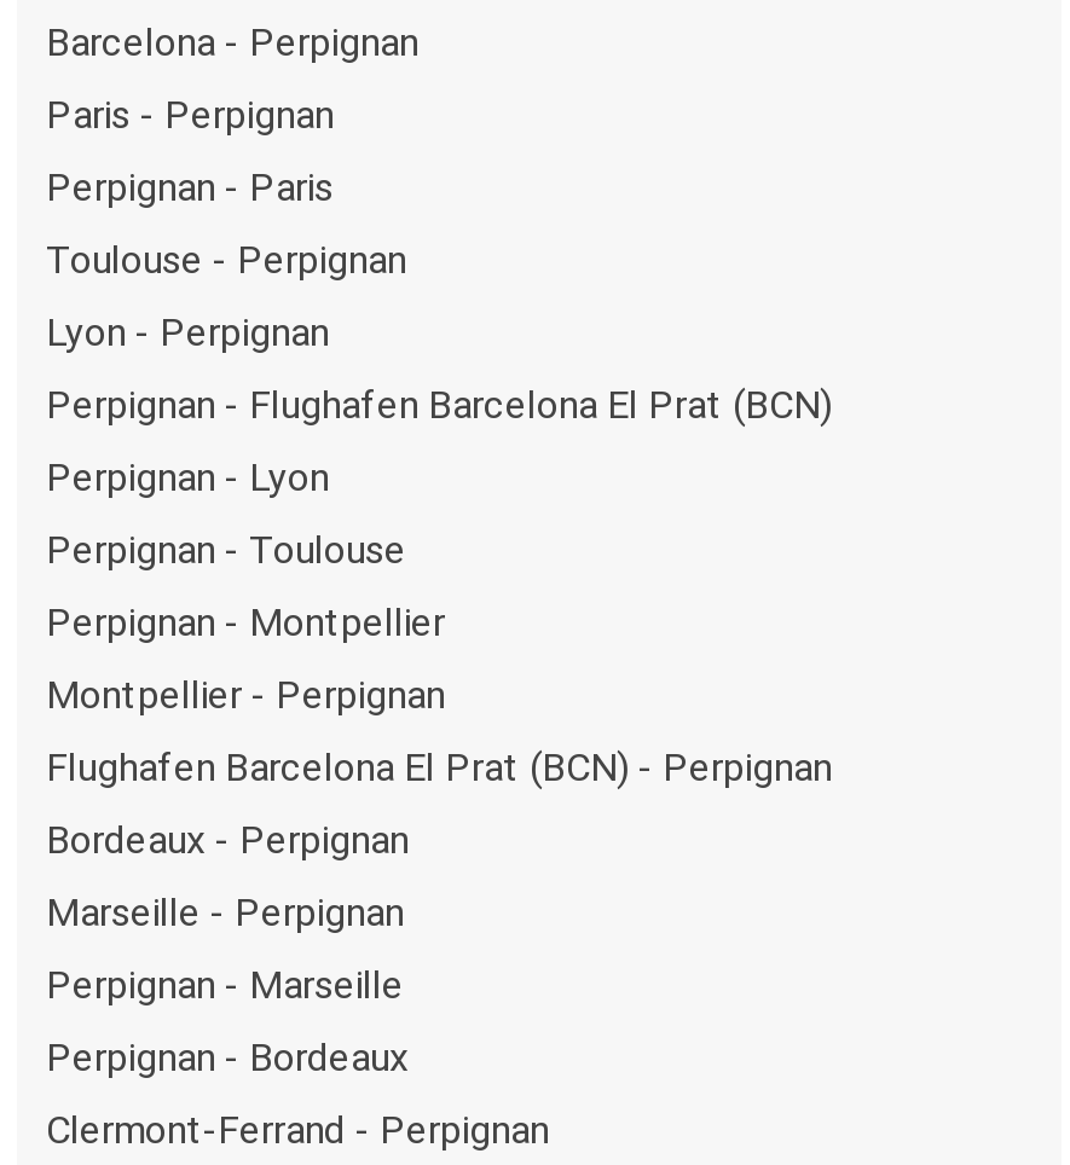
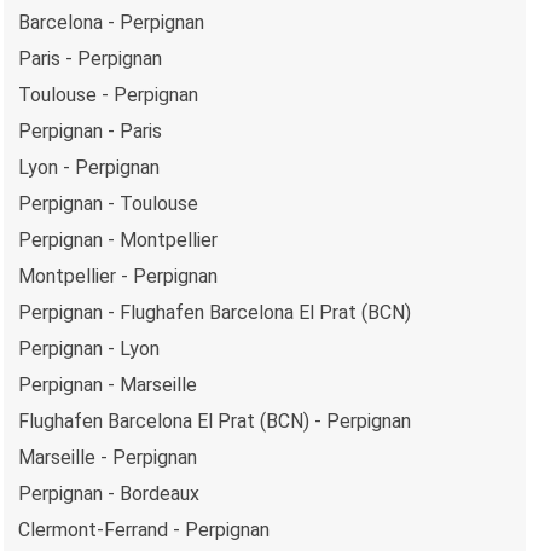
moved [46,163,334,209] -> [18,119,162,142]: Perpignan - Paris
moved [46,381,832,499] -> [18,300,411,359]: Perpignan - Flughafen Barcelona El Prat (BCN) | Perpignan - Lyon
moved [46,526,445,717] -> [18,192,218,287]: Perpignan - Toulouse | Perpignan - Montpellier | Montpellier - Perpignan
moved [46,743,832,934] -> [18,409,411,468]: Flughafen Barcelona El Prat (BCN) - Perpignan | Marseille - Perpignan
[46,816,409,862] Bordeaux - Perpignan -> none
moved [46,961,404,1007] -> [18,373,197,396]: Perpignan - Marseille

